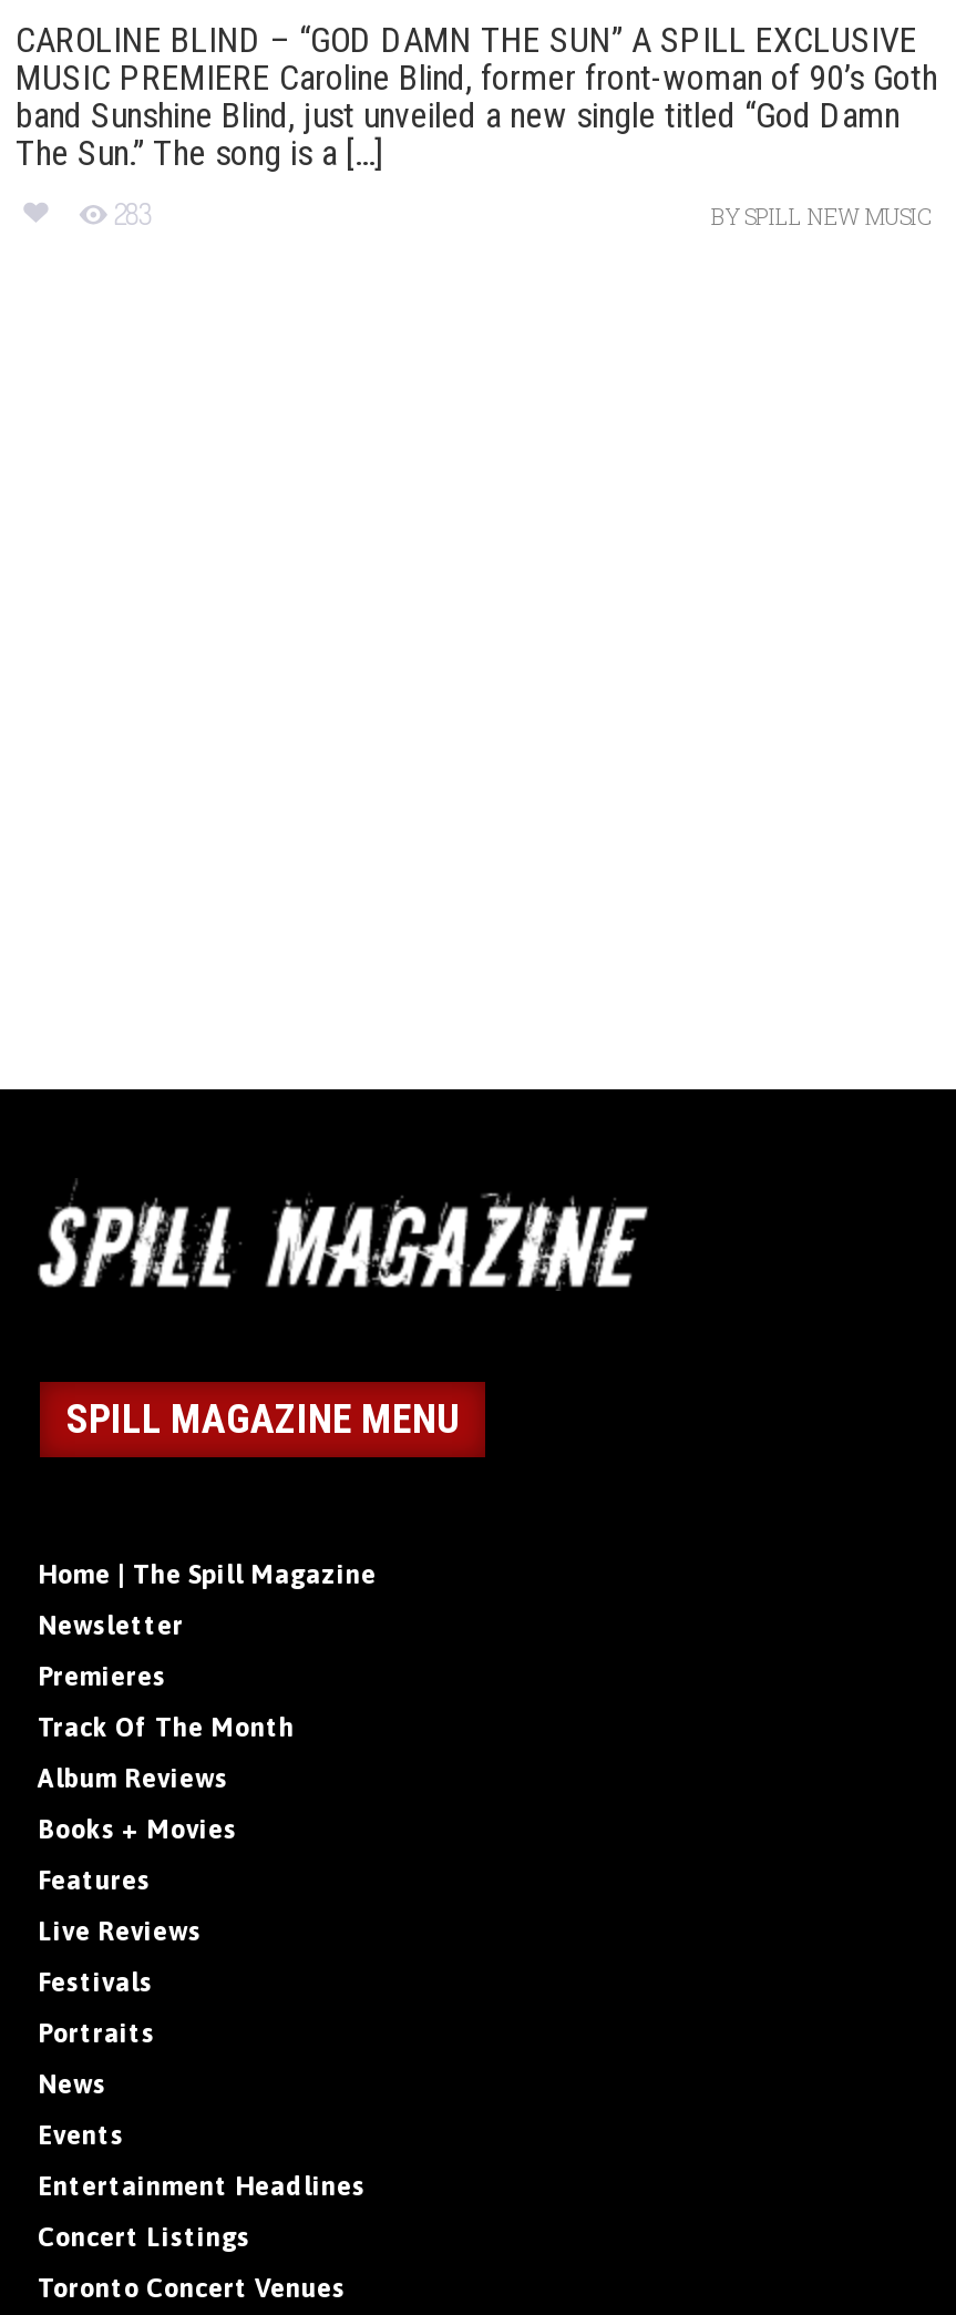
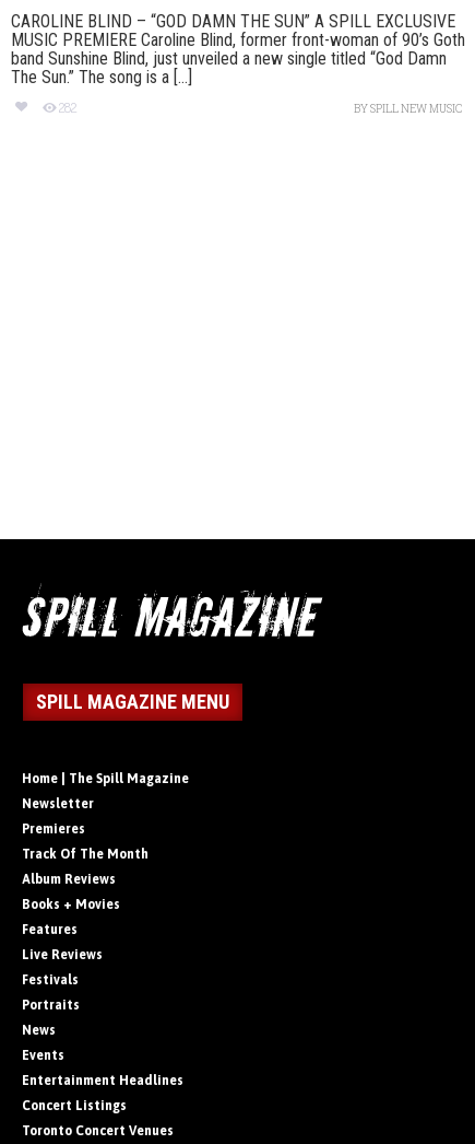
[114,195,152,231] 283 -> [59,98,77,115] 282

